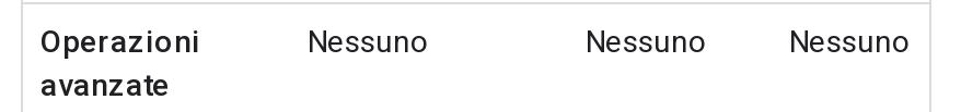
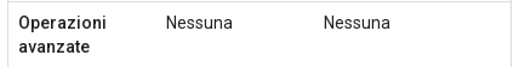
[308,24,910,59] Nessuno | Nessuno | Nessuno -> [166,13,390,32] Nessuna | Nessuna

